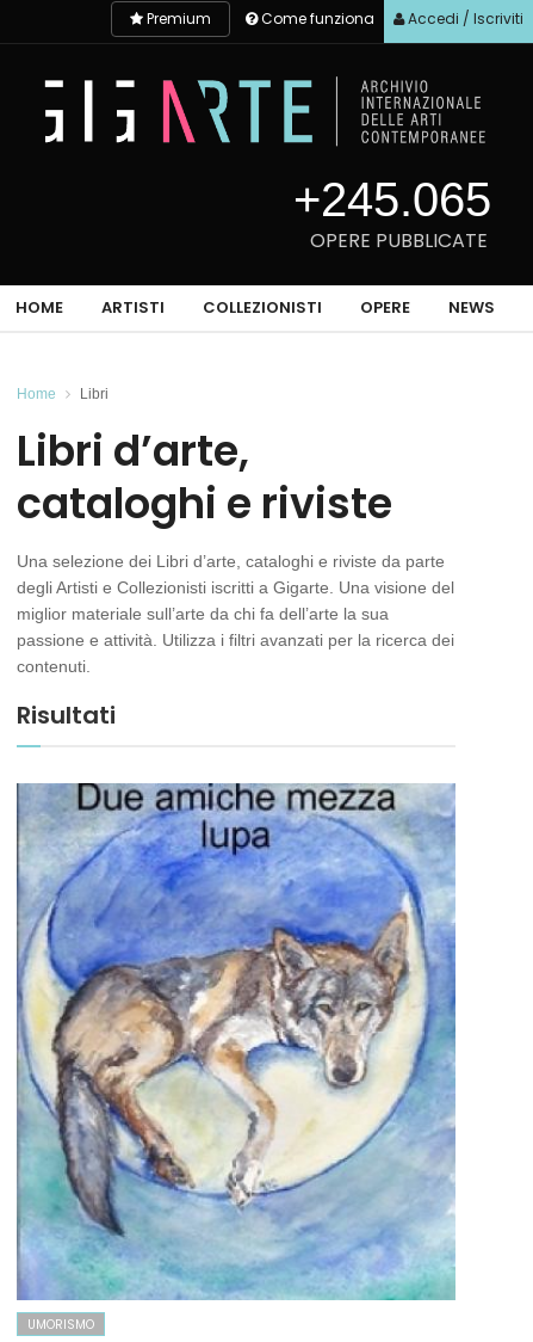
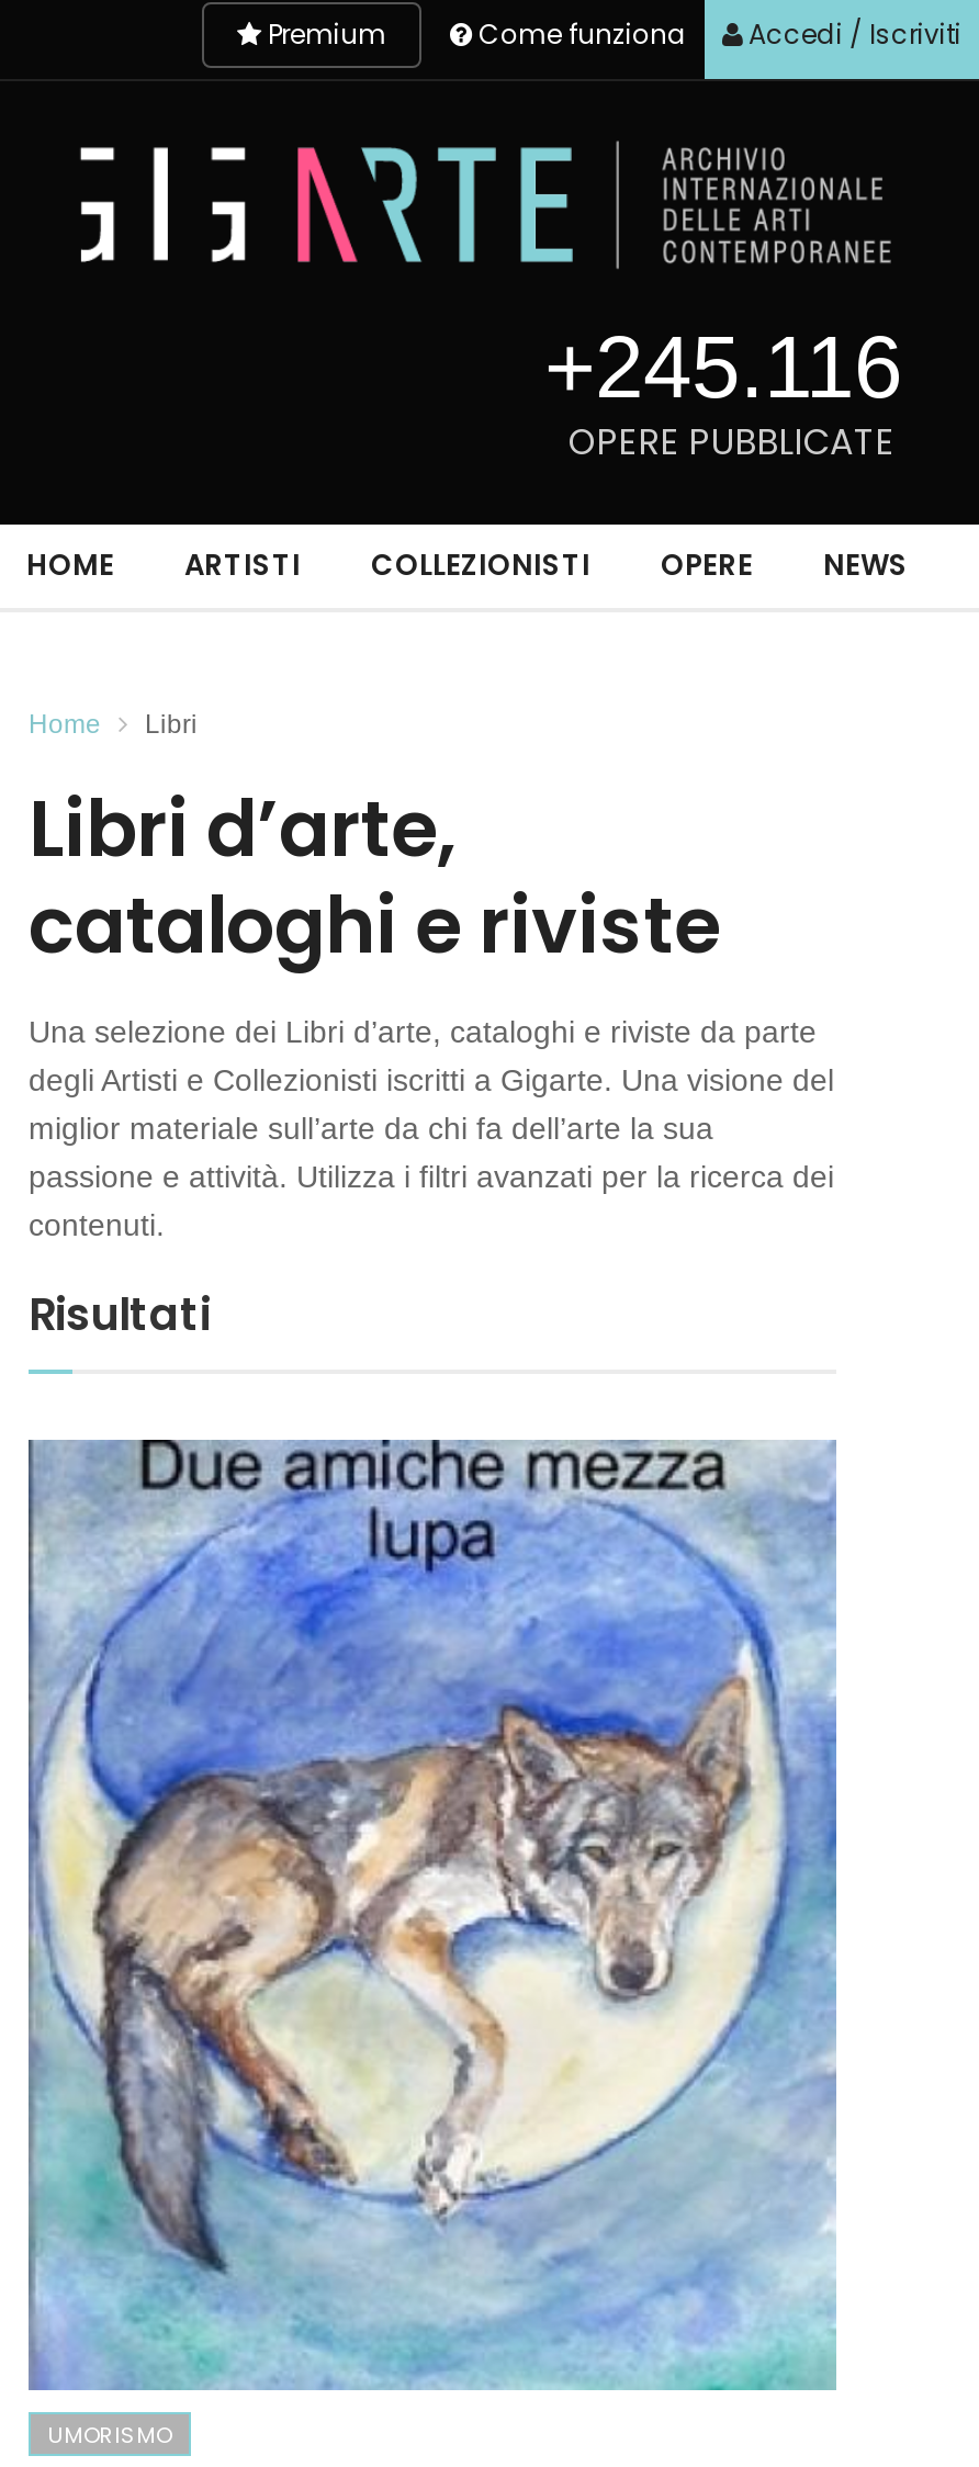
[293,173,491,226] +245.065 -> [544,318,902,415] +245.116

